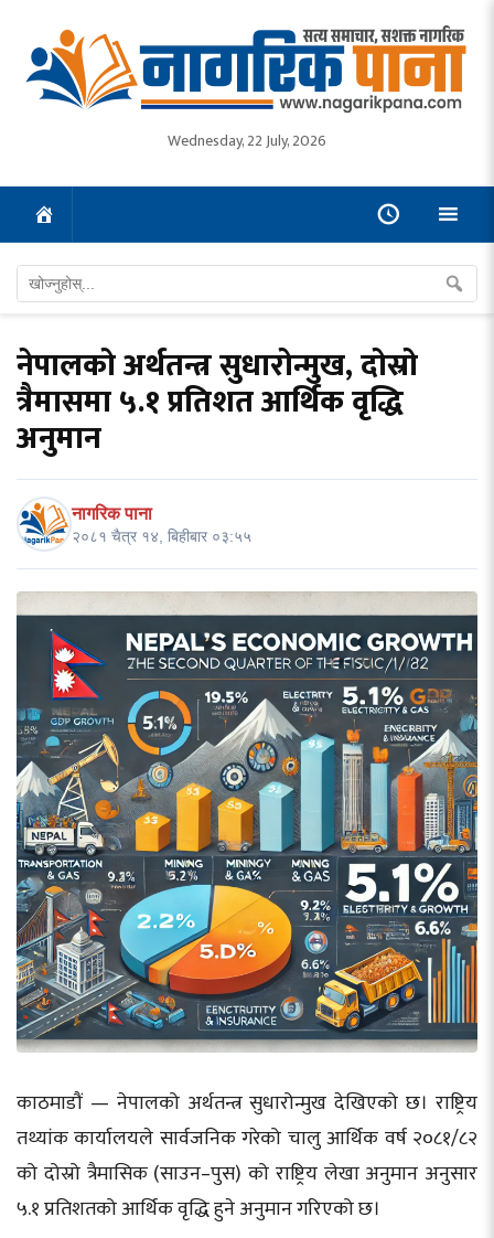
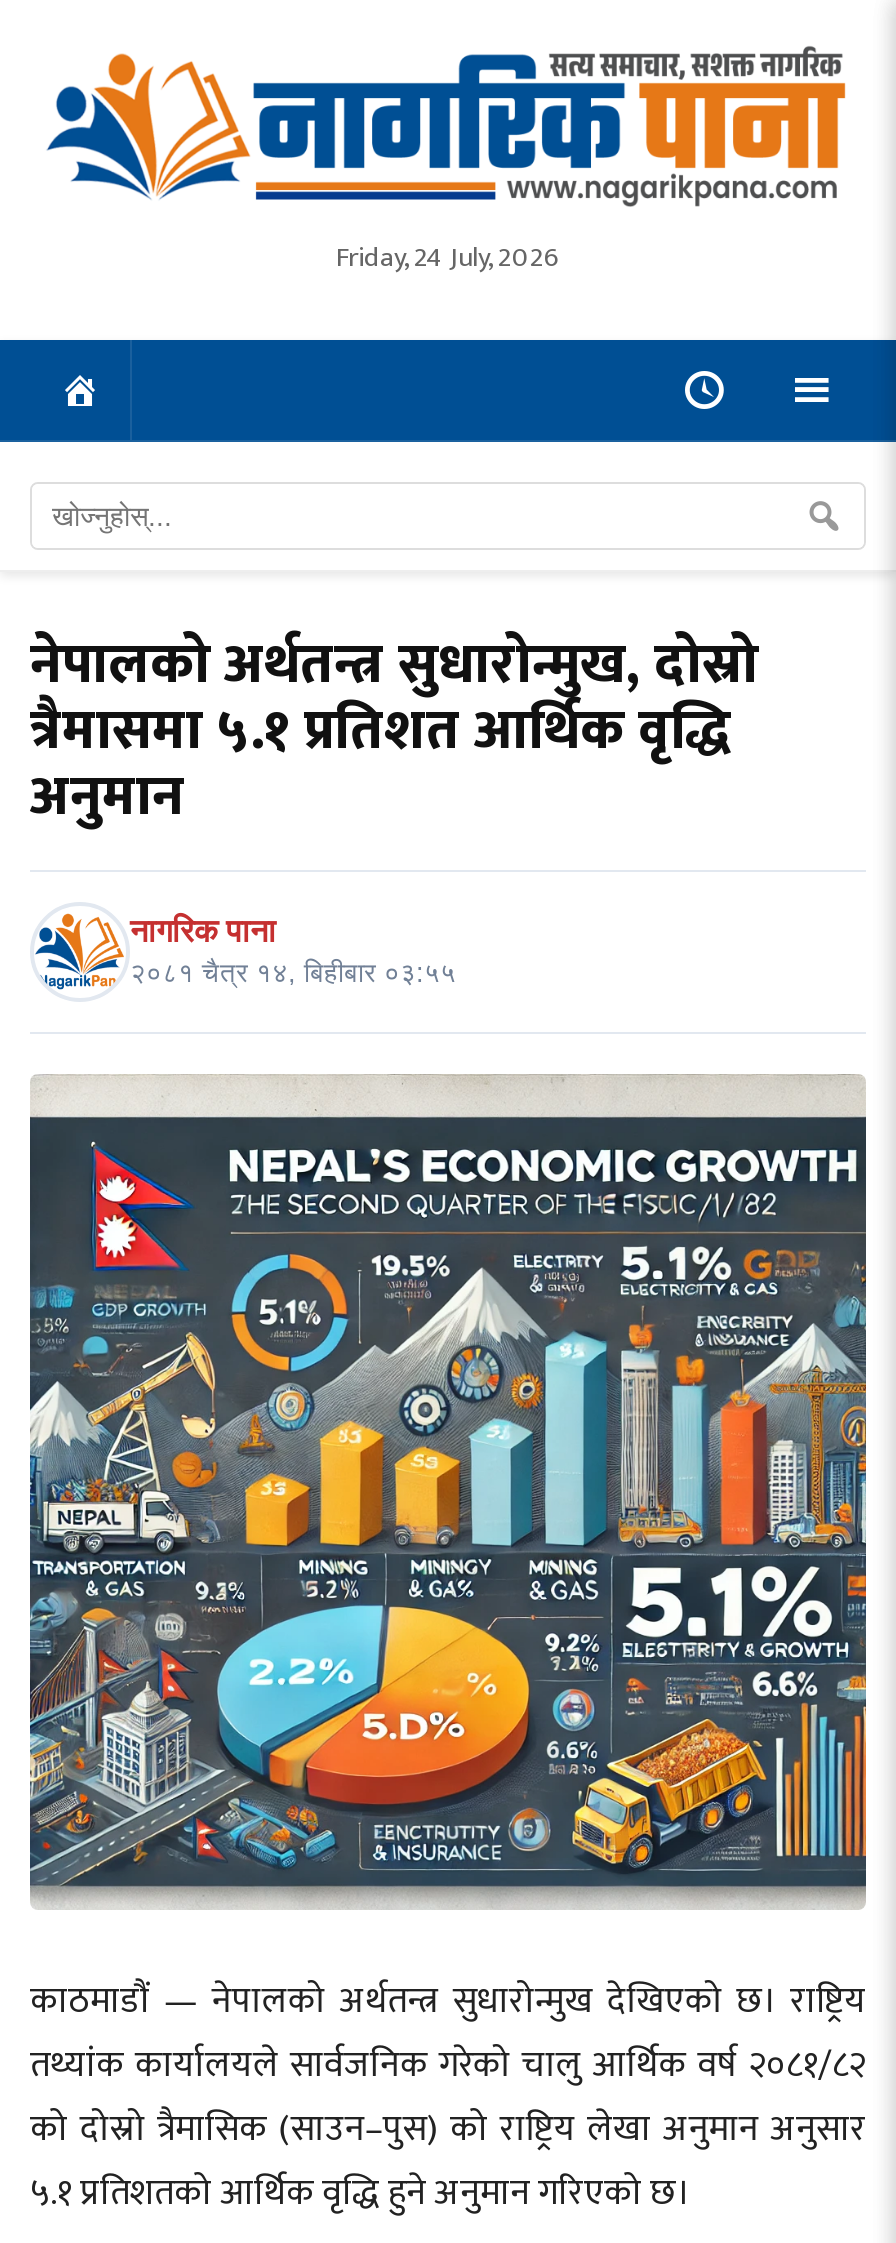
[168,128,326,154] Wednesday, 22 July, 2026 -> [336,233,560,279] Friday, 24 July, 2026

